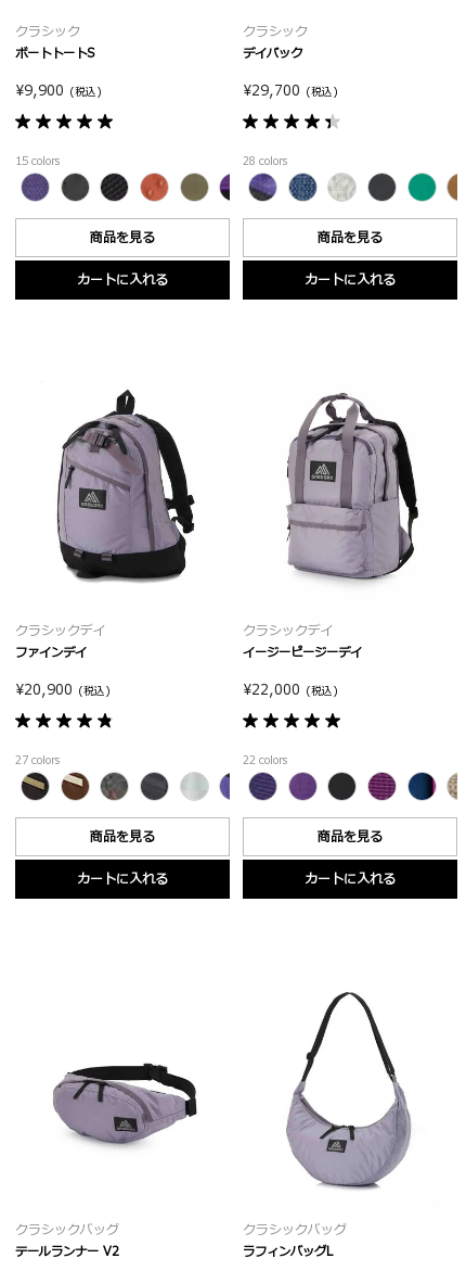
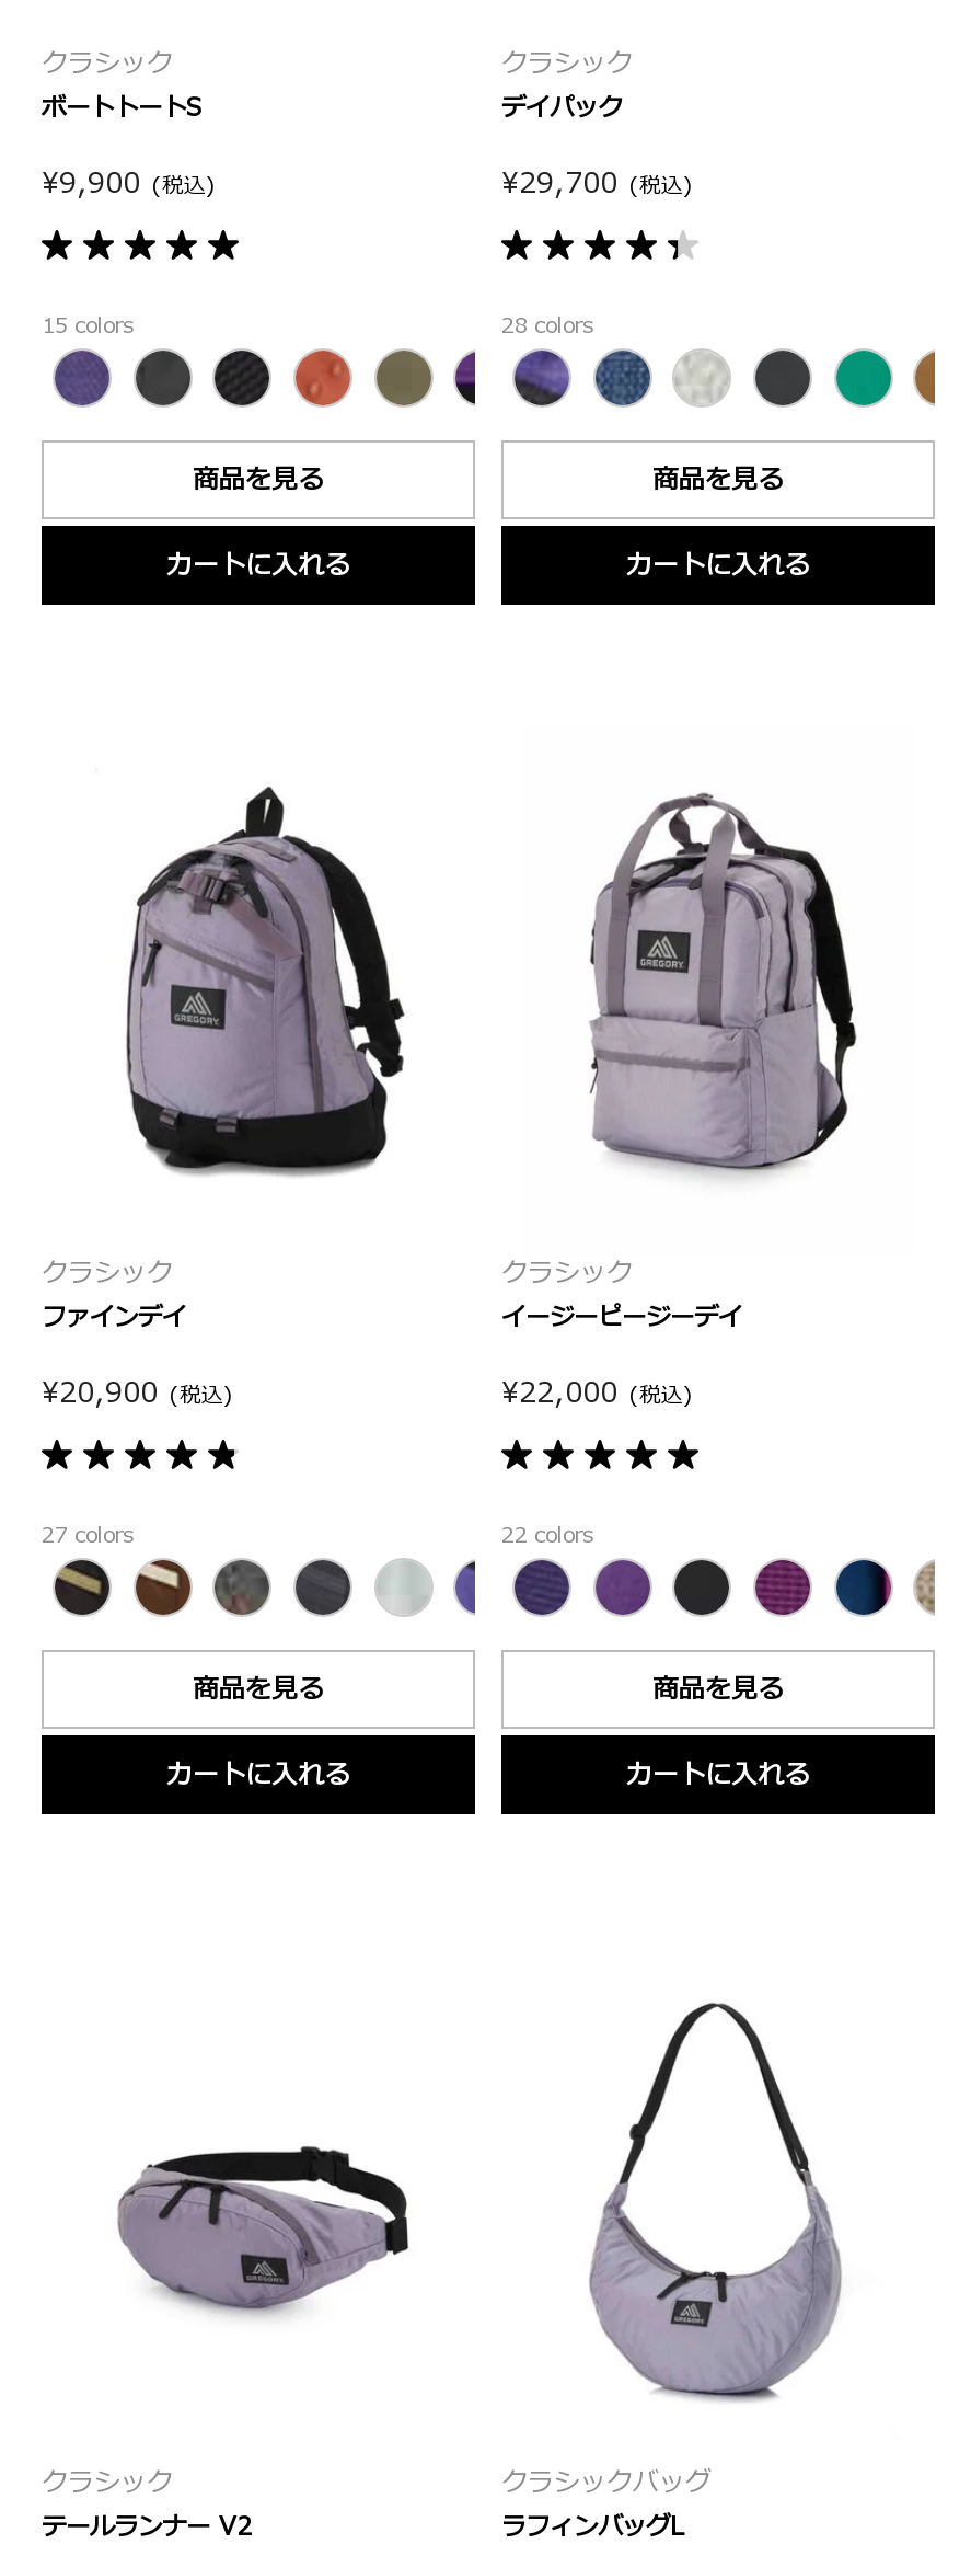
[15,621,106,641] クラシックデイ -> [42,1254,173,1293] クラシック
[243,621,334,641] クラシックデイ -> [501,1254,633,1293] クラシック
[15,1220,119,1240] クラシックバッグ -> [42,2463,173,2503] クラシック

